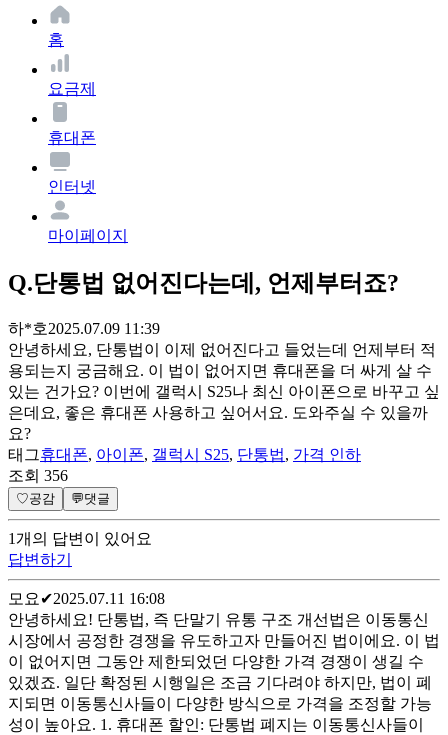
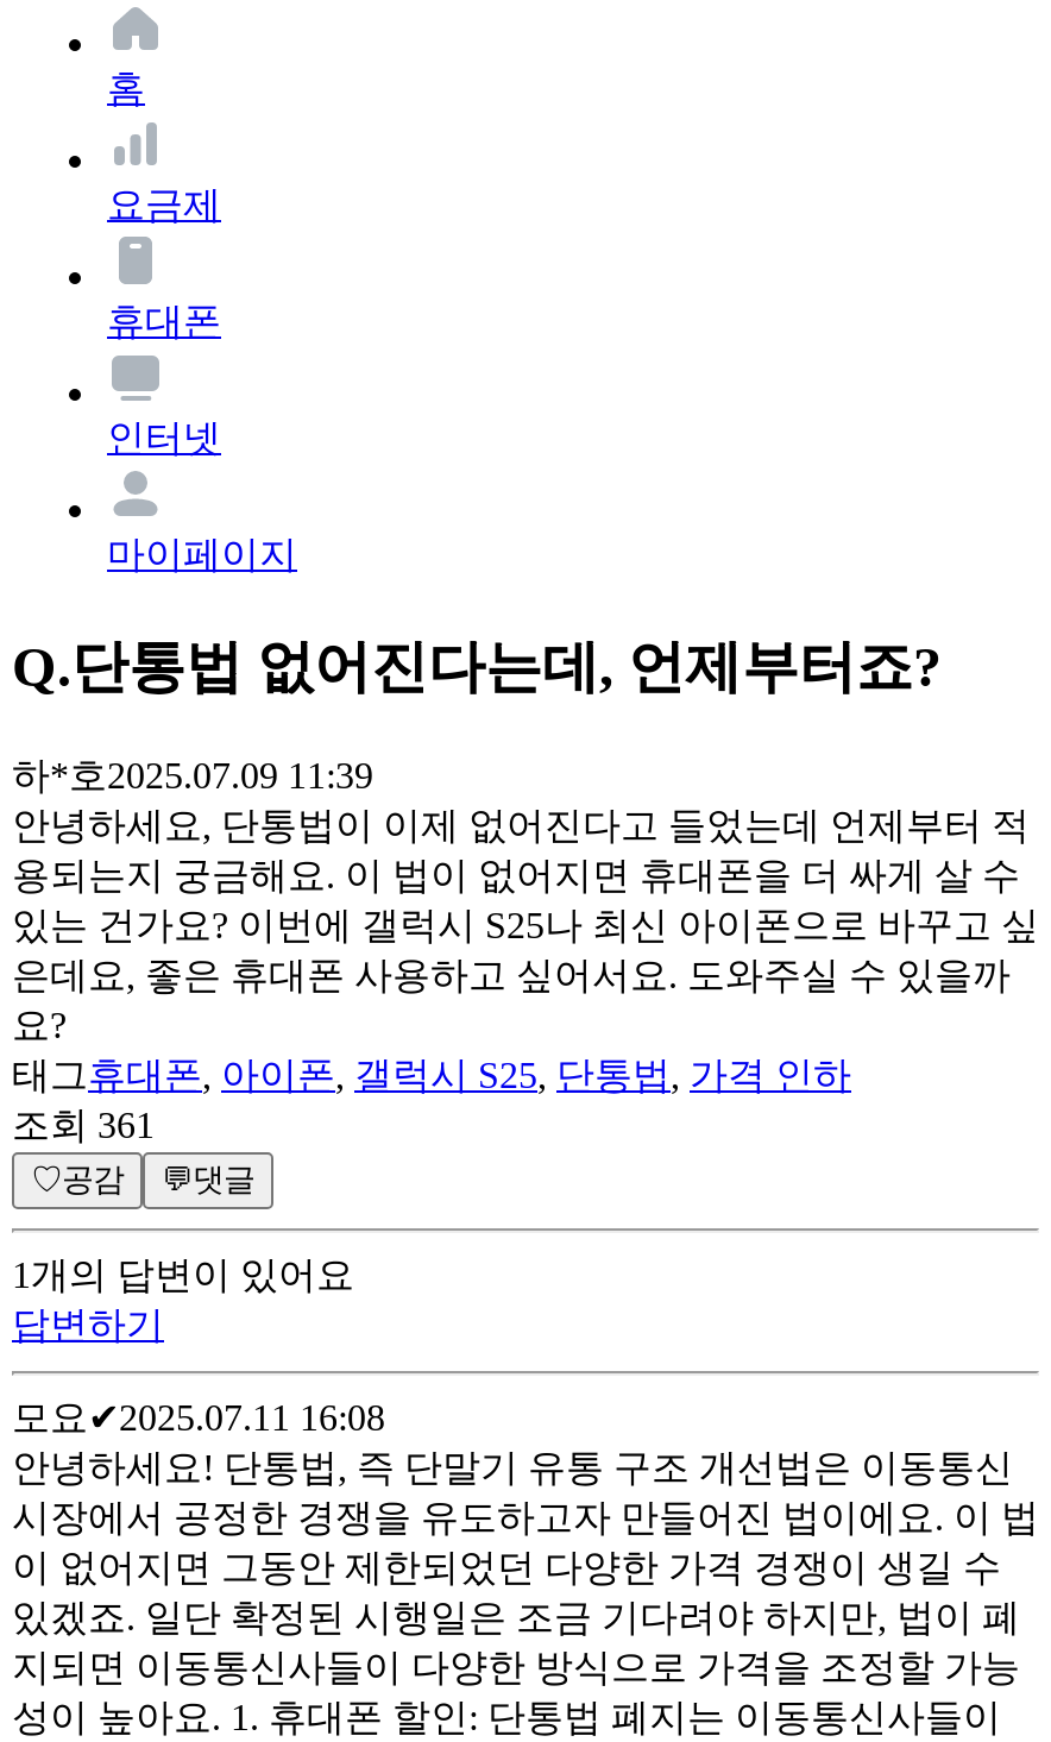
[8,467,68,484] 조회 356 -> [12,1104,155,1145] 조회 361

